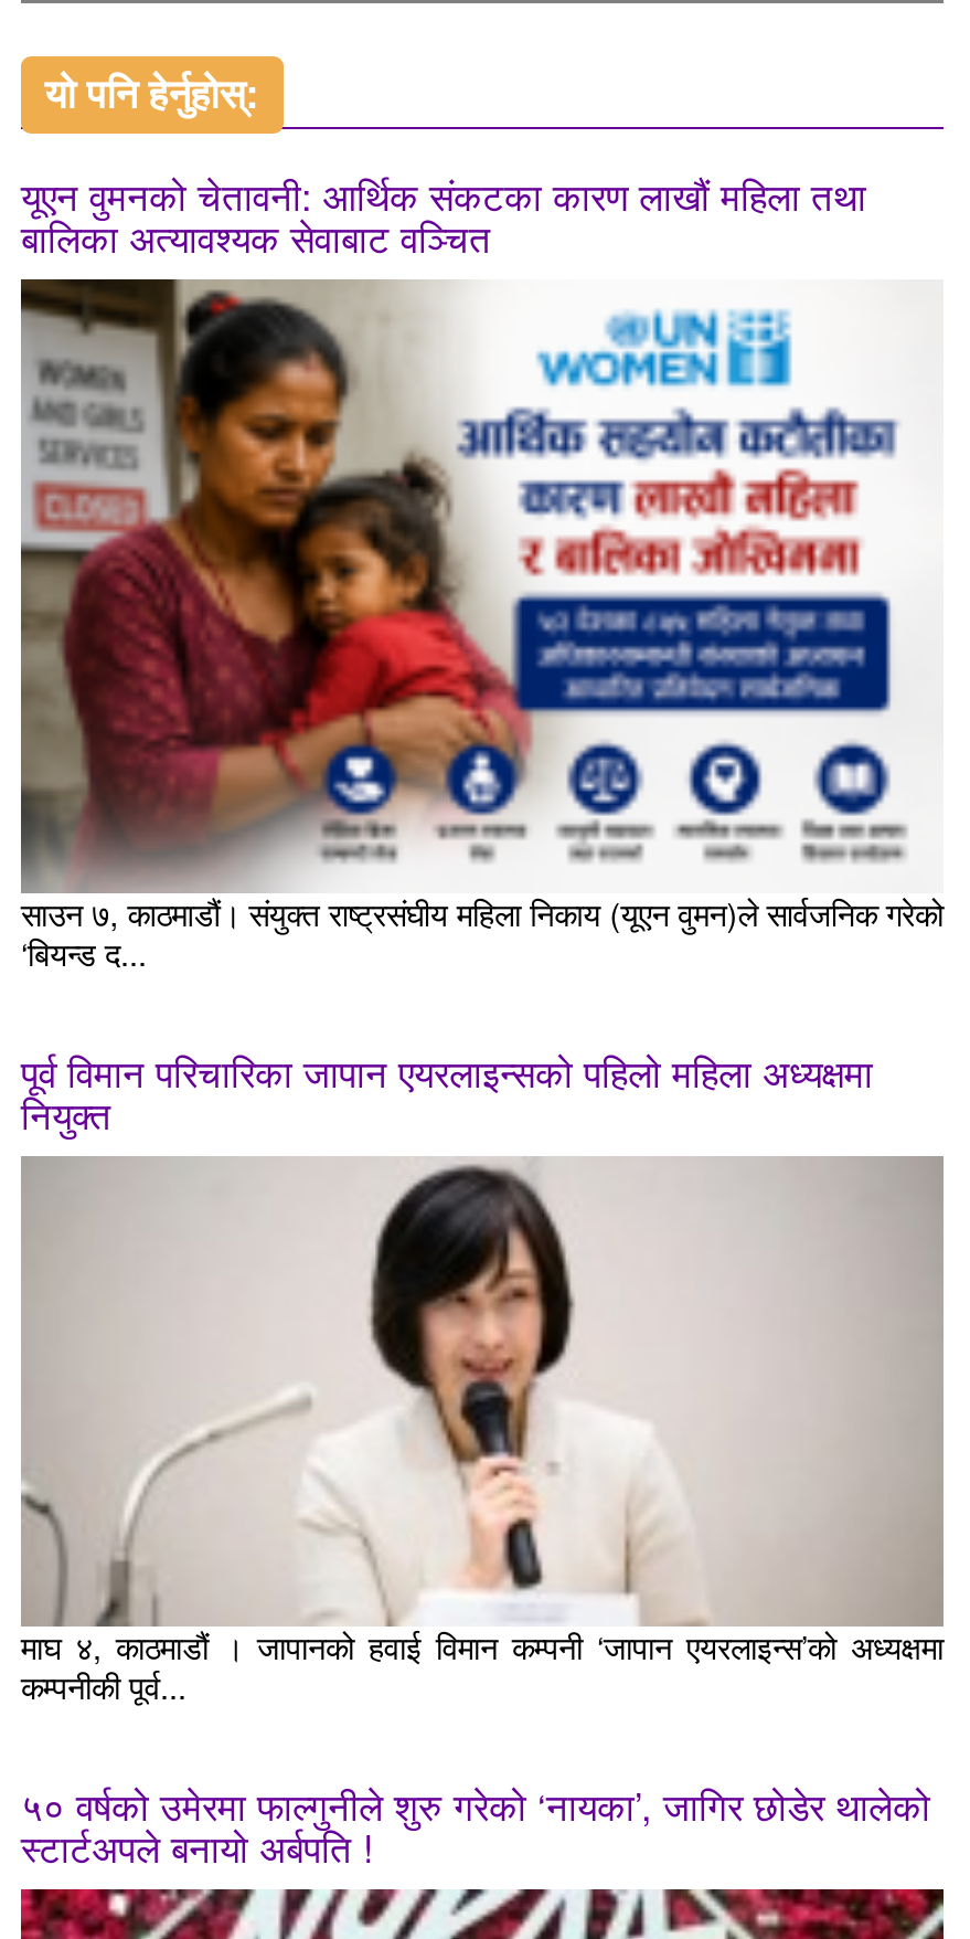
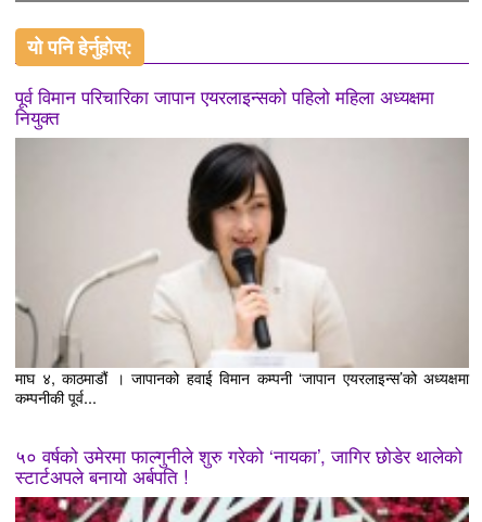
[21,166,866,263] यूएन वुमनको चेतावनी: आर्थिक संकटका कारण लाखौं महिला तथा | बालिका अत्यावश्यक सेवाबाट वञ्चित -> none
[21,279,944,976] [image] | साउन ७, काठमाडौं। संयुक्त राष्ट्रसंघीय महिला निकाय (यूएन वुमन)ले सार्वजनिक गरेको | ‘बियन्ड द... -> none

